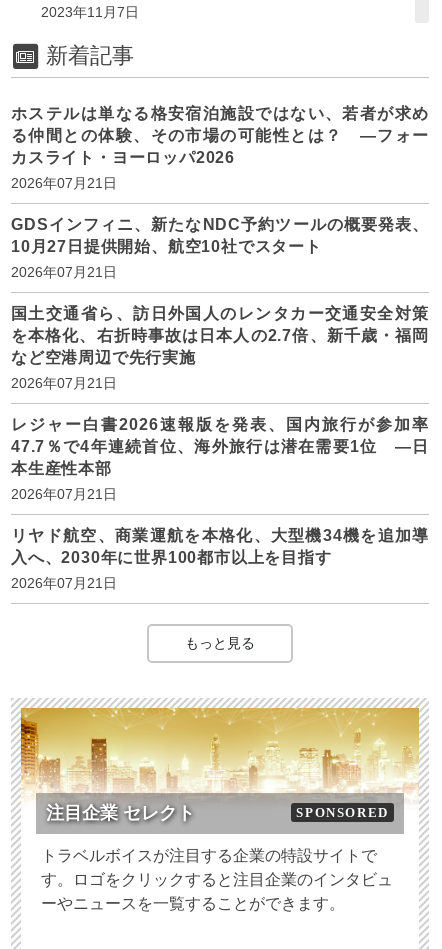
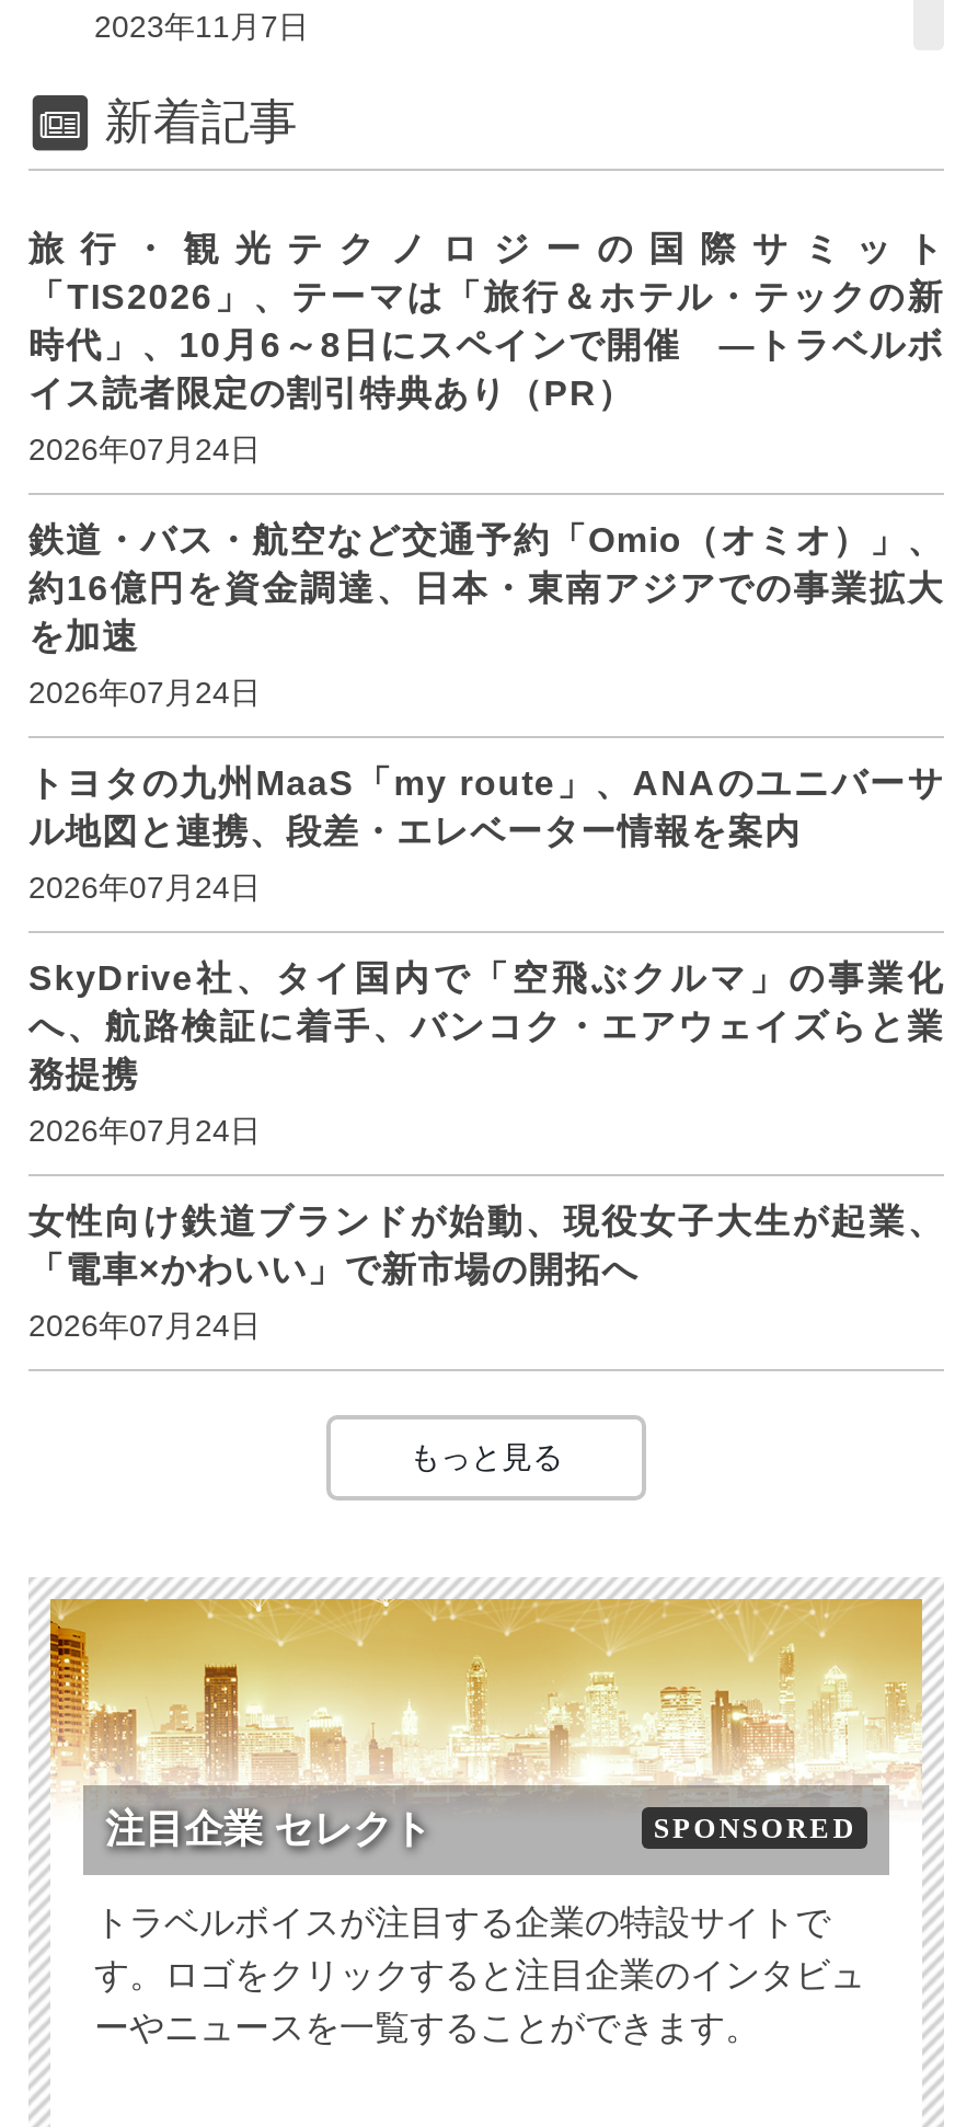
[11,105,429,166] ホステルは単なる格安宿泊施設ではない、若者が求め | る仲間との体験、その市場の可能性とは？ ―フォー | カスライト・ヨーロッパ2026 -> [28,229,944,411] 旅行・観光テクノロジーの国際サミット | 「TIS2026」、テーマは「旅行＆ホテル・テックの新 | 時代」、10月6～8日にスペインで開催 ―トラベルボ | イス読者限定の割引特典あり（PR）
[11,175,117,191] 2026年07月21日 -> [28,431,261,466] 2026年07月24日
[11,216,429,255] GDSインフィニ、新たなNDC予約ツールの概要発表、 | 10月27日提供開始、航空10社でスタート -> [28,520,944,654] 鉄道・バス・航空など交通予約「Omio（オミオ）」、 | 約16億円を資金調達、日本・東南アジアでの事業拡大 | を加速
[11,264,117,280] 2026年07月21日 -> [28,674,261,709] 2026年07月24日
[11,305,429,366] 国土交通省ら、訪日外国人のレンタカー交通安全対策 | を本格化、右折時事故は日本人の2.7倍、新千歳・福岡 | など空港周辺で先行実施 -> [28,764,944,849] トヨタの九州MaaS「my route」、ANAのユニバーサ | ル地図と連携、段差・エレベーター情報を案内
[11,375,117,391] 2026年07月21日 -> [28,869,261,904] 2026年07月24日
[11,416,429,477] レジャー白書2026速報版を発表、国内旅行が参加率 | 47.7％で4年連続首位、海外旅行は潜在需要1位 ―日 | 本生産性本部 -> [28,959,944,1092] SkyDrive社、タイ国内で「空飛ぶクルマ」の事業化 | へ、航路検証に着手、バンコク・エアウェイズらと業 | 務提携
[11,486,117,502] 2026年07月21日 -> [28,1112,261,1147] 2026年07月24日
[11,527,429,566] リヤド航空、商業運航を本格化、大型機34機を追加導 | 入へ、2030年に世界100都市以上を目指す -> [28,1202,944,1287] 女性向け鉄道ブランドが始動、現役女子大生が起業、 | 「電車×かわいい」で新市場の開拓へ
[11,575,117,591] 2026年07月21日 -> [28,1307,261,1342] 2026年07月24日

